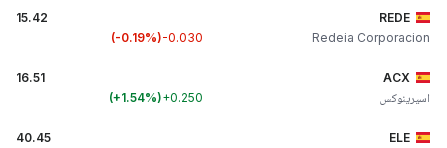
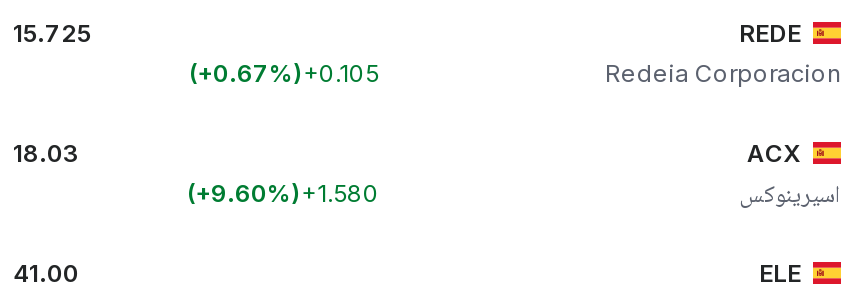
[16,10,48,25] 15.42 -> [13,18,91,48] 15.725
[115,30,157,45] -0.19% -> [197,58,293,88] +0.67%
[162,30,203,45] -0.030 -> [303,58,379,88] +0.105
[16,70,45,85] 16.51 -> [13,138,79,168] 18.03
[113,90,157,105] +1.54% -> [195,178,291,208] +9.60%
[162,90,203,105] +0.250 -> [301,178,379,208] +1.580
[16,130,51,145] 40.45 -> [13,258,79,288] 41.00

